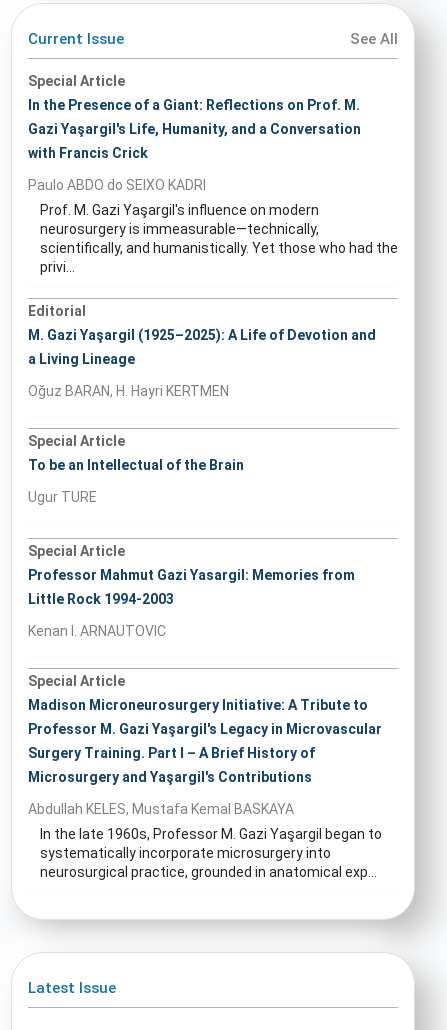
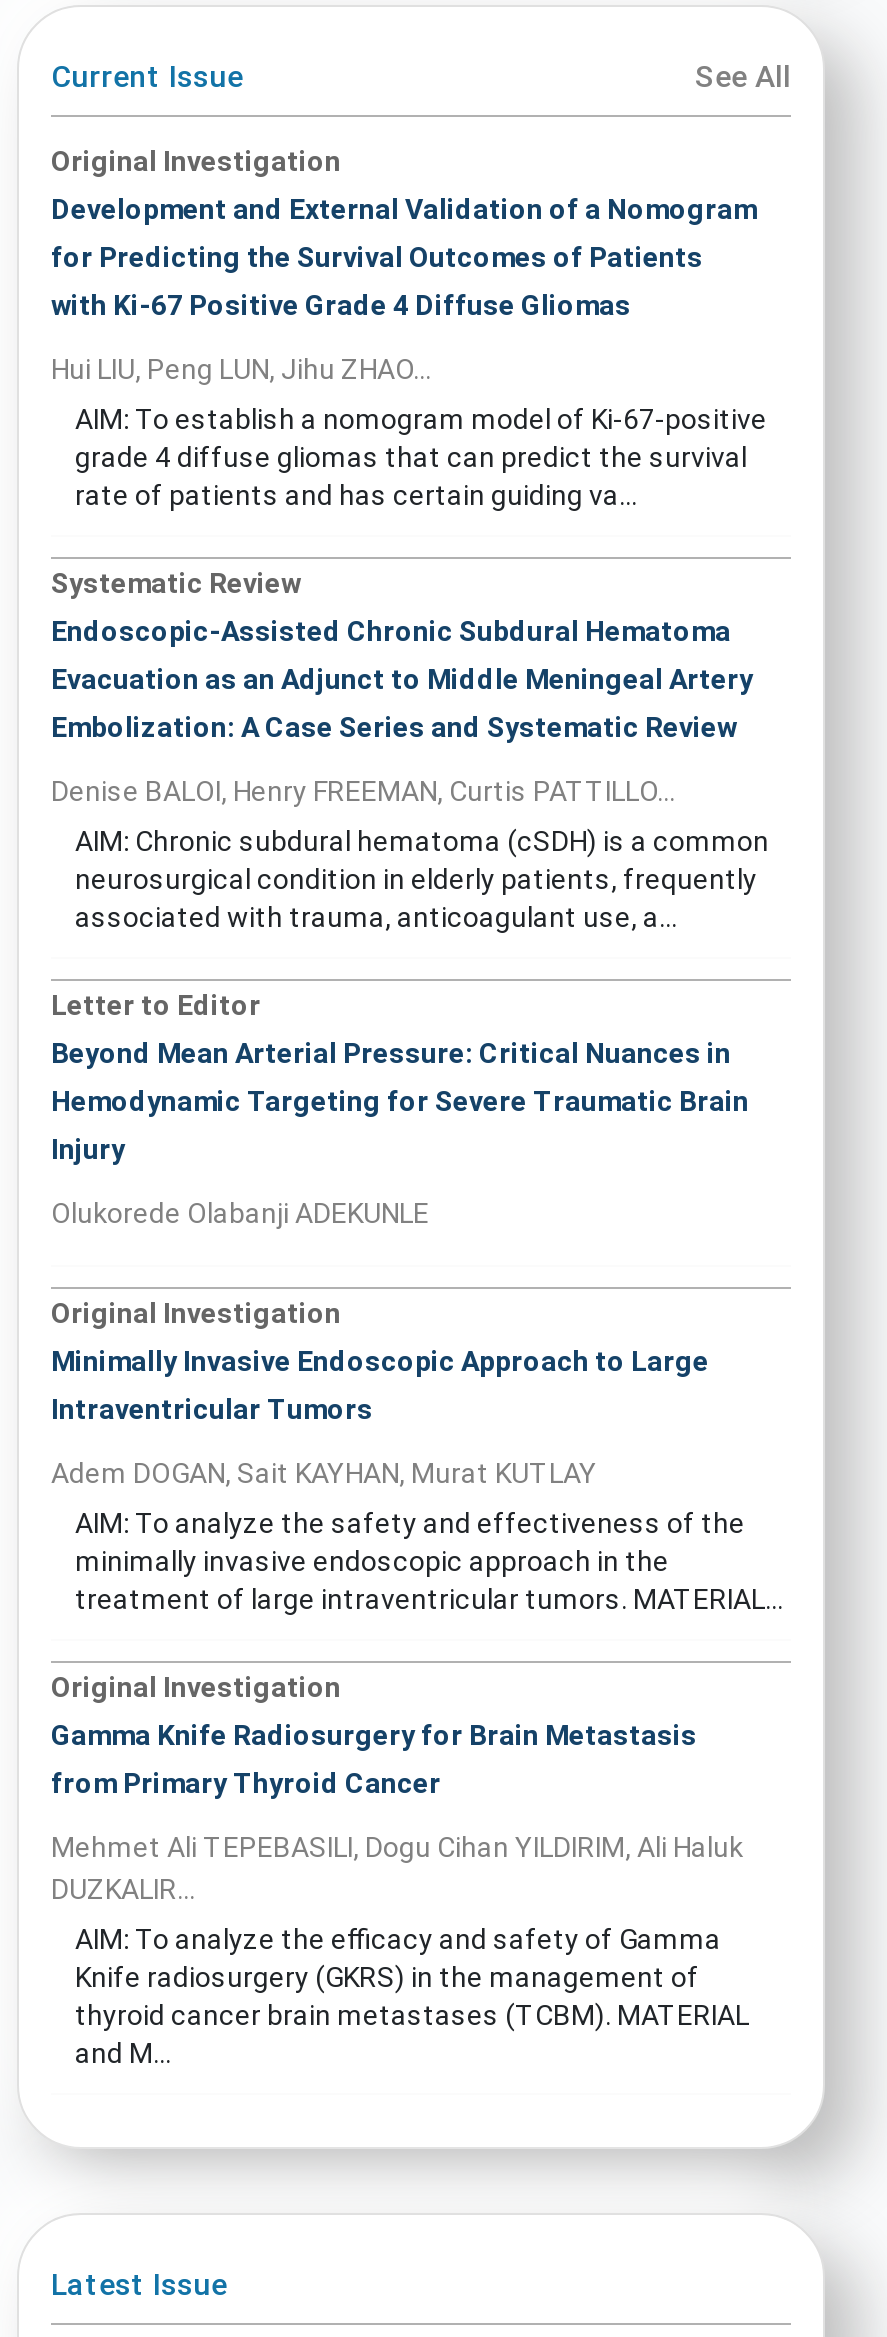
[28,72,398,879] Special Article | In the Presence of a Giant: Reflections on Prof. M. | Gazi Yaşargil's Life, Humanity, and a Conversation | with Francis Crick | Paulo ABDO do SEIXO KADRI | Prof. M. Gazi Yaşargil's influence on modern | neurosurgery is immeasurable—technically, | scientifically, and humanistically. Yet those who had the | privi... | Editorial | M. Gazi Yaşargil (1925–2025): A Life of Devotion and | a Living Lineage | Oğuz BARAN, H. Hayri KERTMEN | Special Article | To be an Intellectual of the Brain | Ugur TURE | Special Article | Professor Mahmut Gazi Yasargil: Memories from | Little Rock 1994-2003 | Kenan I. ARNAUTOVIC | Special Article | Madison Microneurosurgery Initiative: A Tribute to | Professor M. Gazi Yaşargil's Legacy in Microvascular | Surgery Training. Part I – A Brief History of | Microsurgery and Yaşargil's Contributions | Abdullah KELES, Mustafa Kemal BASKAYA | In the late 1960s, Professor M. Gazi Yaşargil began to | systematically incorporate microsurgery into | neurosurgical practice, grounded in anatomical exp... -> [51,144,783,2068] Original Investigation | Development and External Validation of a Nomogram | for Predicting the Survival Outcomes of Patients | with Ki-67 Positive Grade 4 Diffuse Gliomas | Hui LIU, Peng LUN, Jihu ZHAO... | AIM: To establish a nomogram model of Ki-67-positive | grade 4 diffuse gliomas that can predict the survival | rate of patients and has certain guiding va... | Systematic Review | Endoscopic-Assisted Chronic Subdural Hematoma | Evacuation as an Adjunct to Middle Meningeal Artery | Embolization: A Case Series and Systematic Review | Denise BALOI, Henry FREEMAN, Curtis PATTILLO... | AIM: Chronic subdural hematoma (cSDH) is a common | neurosurgical condition in elderly patients, frequently | associated with trauma, anticoagulant use, a... | Letter to Editor | Beyond Mean Arterial Pressure: Critical Nuances in | Hemodynamic Targeting for Severe Traumatic Brain | Injury | Olukorede Olabanji ADEKUNLE | Original Investigation | Minimally Invasive Endoscopic Approach to Large | Intraventricular Tumors | Adem DOGAN, Sait KAYHAN, Murat KUTLAY | AIM: To analyze the safety and effectiveness of the | minimally invasive endoscopic approach in the | treatment of large intraventricular tumors. MATERIAL... | Original Investigation | Gamma Knife Radiosurgery for Brain Metastasis | from Primary Thyroid Cancer | Mehmet Ali TEPEBASILI, Dogu Cihan YILDIRIM, Ali Haluk | DUZKALIR... | AIM: To analyze the efficacy and safety of Gamma | Knife radiosurgery (GKRS) in the management of | thyroid cancer brain metastases (TCBM). MATERIAL | and M...

